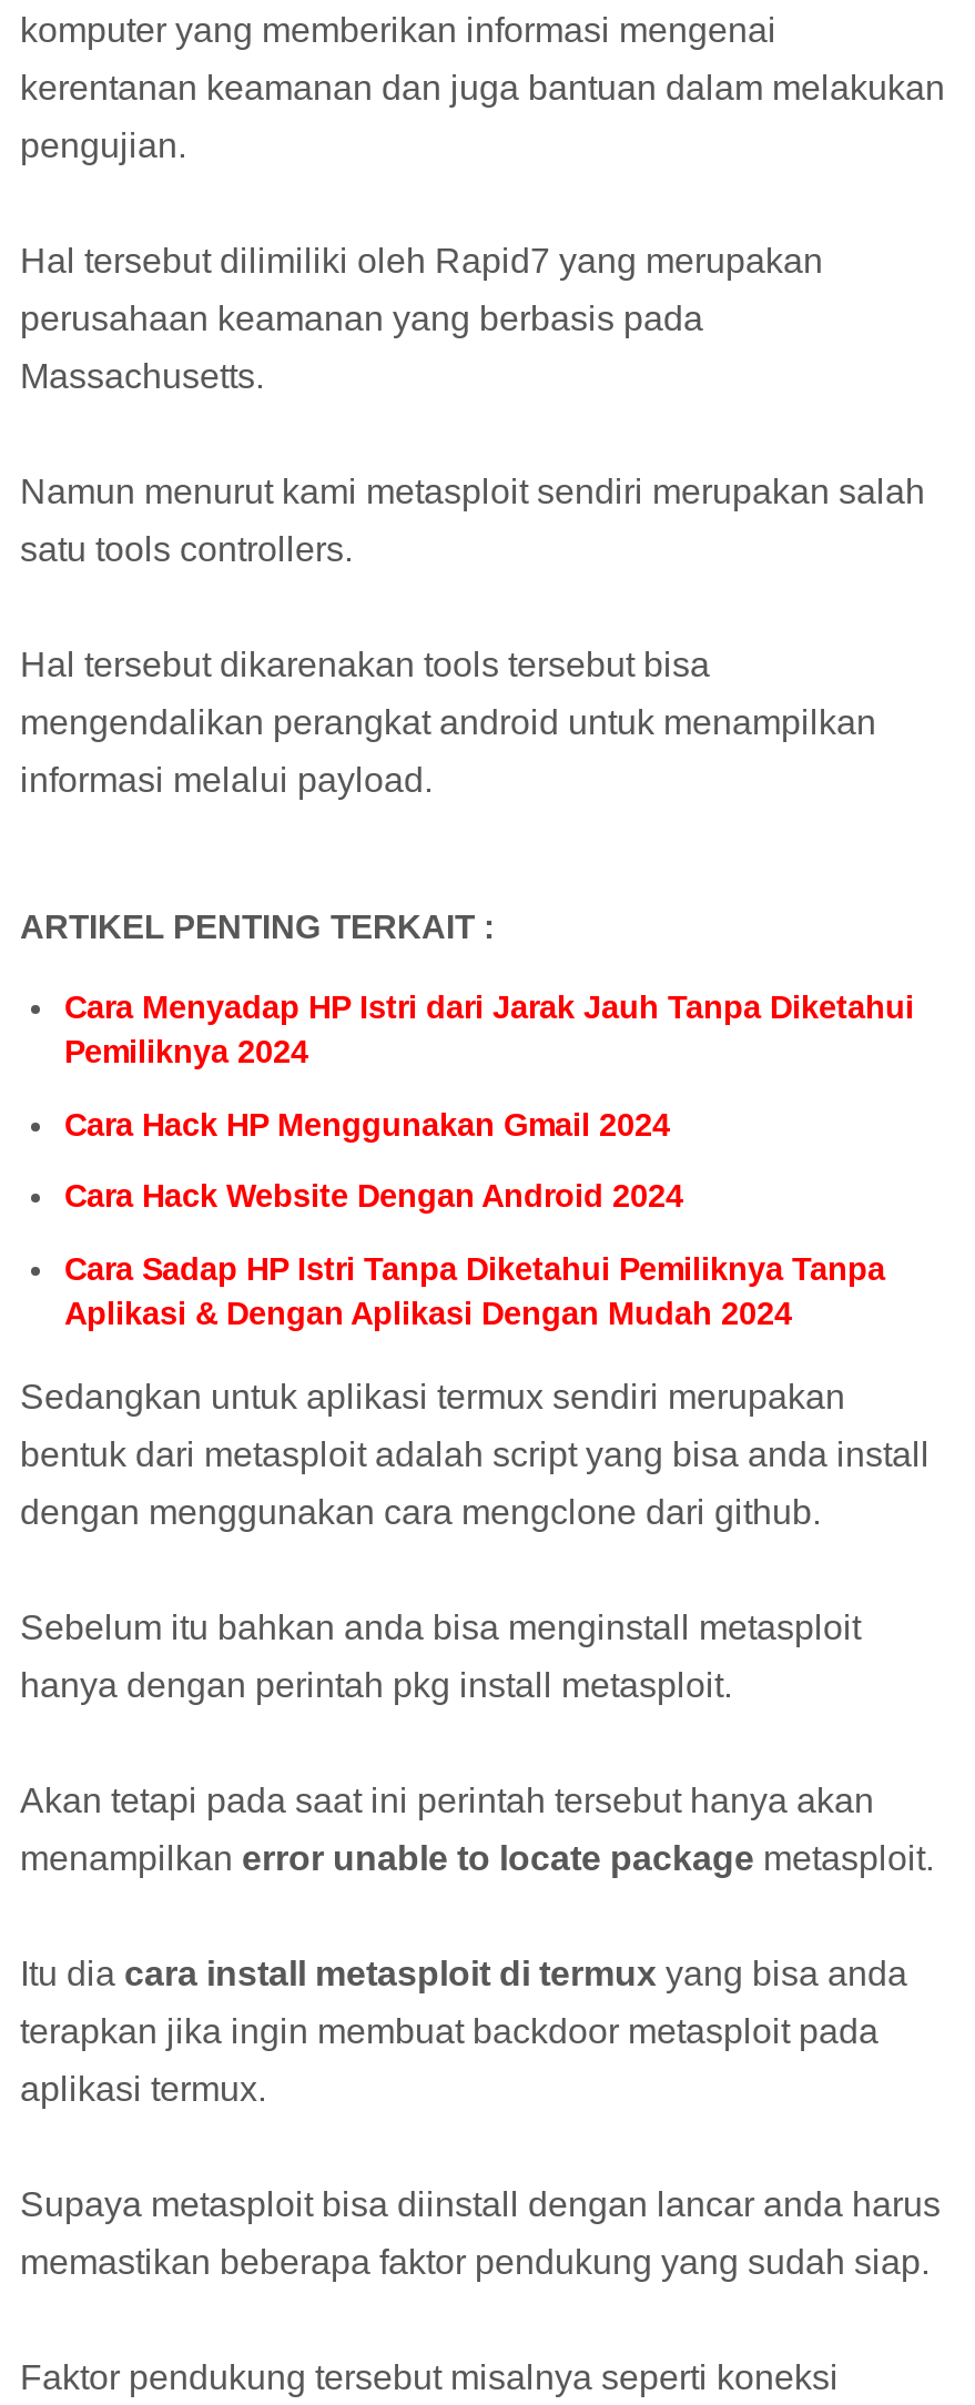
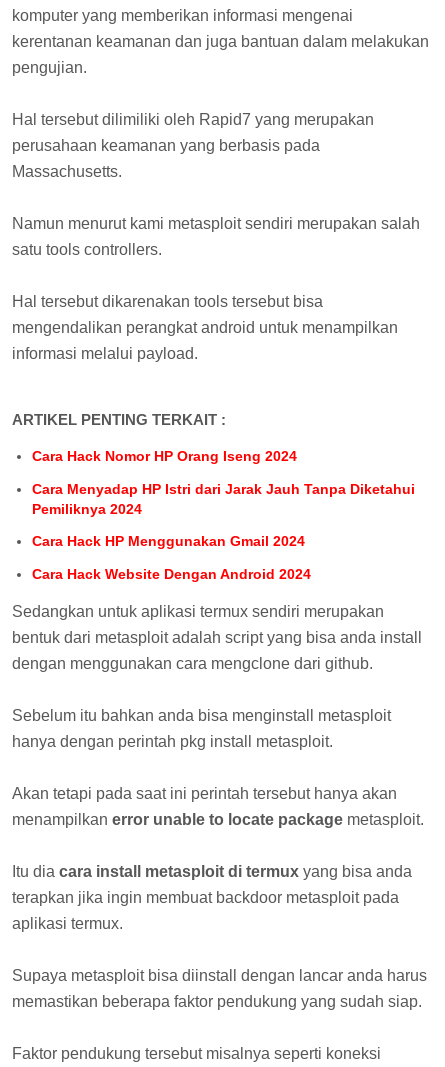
none -> [32,448,297,464] Cara Hack Nomor HP Orang Iseng 2024
moved [64,989,914,1215] -> [32,481,415,582]: Cara Menyadap HP Istri dari Jarak Jauh Tanpa Diketahui | Pemiliknya 2024 | Cara Hack HP Menggunakan Gmail 2024 | Cara Hack Website Dengan Android 2024
[64,1252,885,1332] Cara Sadap HP Istri Tanpa Diketahui Pemiliknya Tanpa | Aplikasi & Dengan Aplikasi Dengan Mudah 2024 -> none

